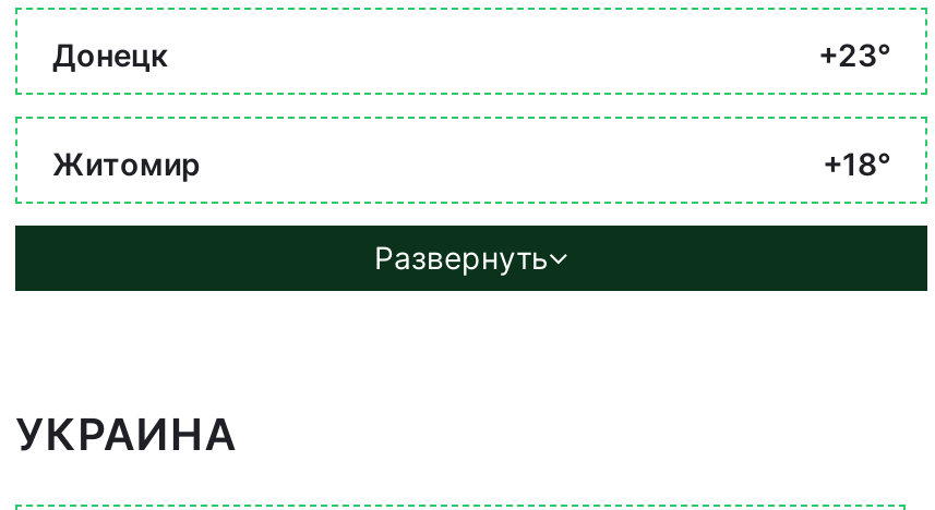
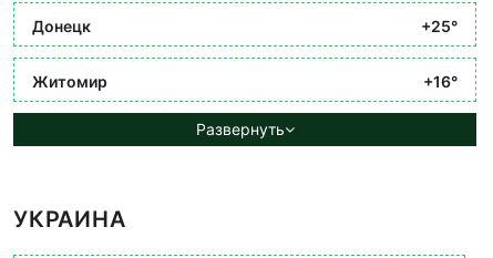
[818,35,890,72] +23° -> [421,16,458,35] +25°
[823,144,890,181] +18° -> [423,71,458,90] +16°

